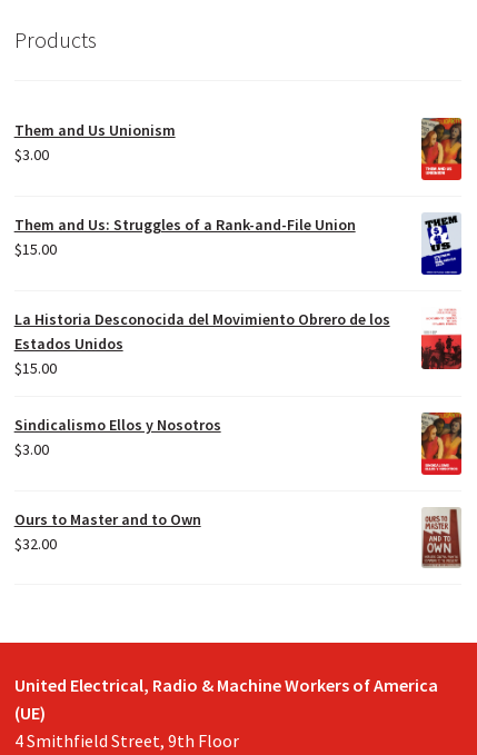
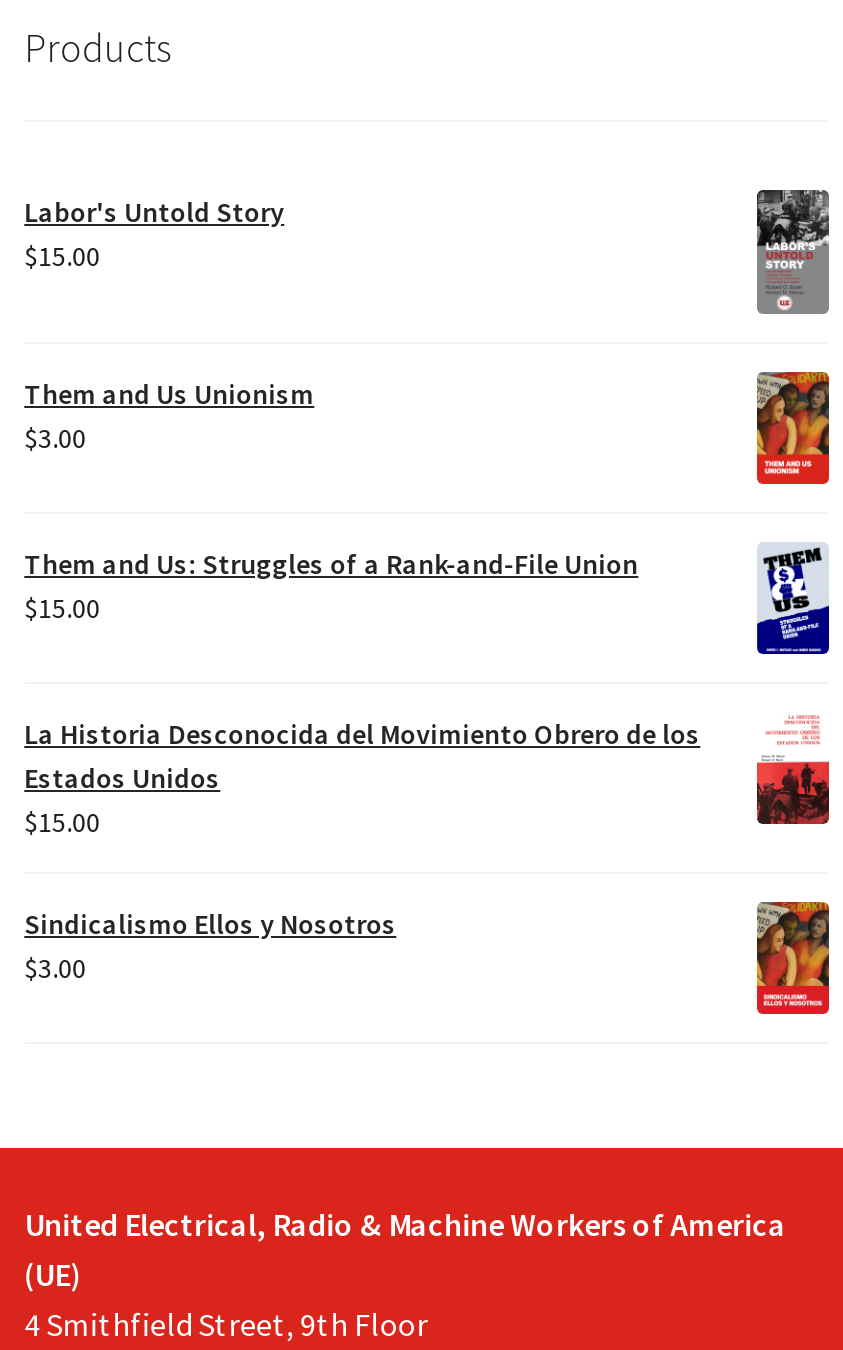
none -> [24,194,284,274] Labor's Untold Story | $15.00
none -> [755,189,831,315] [image]
moved [14,117,464,459] -> [24,369,833,986]: [image] | Them and Us Unionism | $3.00 | ... | Sindicalismo Ellos y Nosotros | $3.00
[14,509,201,554] Ours to Master and to Own | $32.00 -> none
[421,507,461,569] [image] -> none

